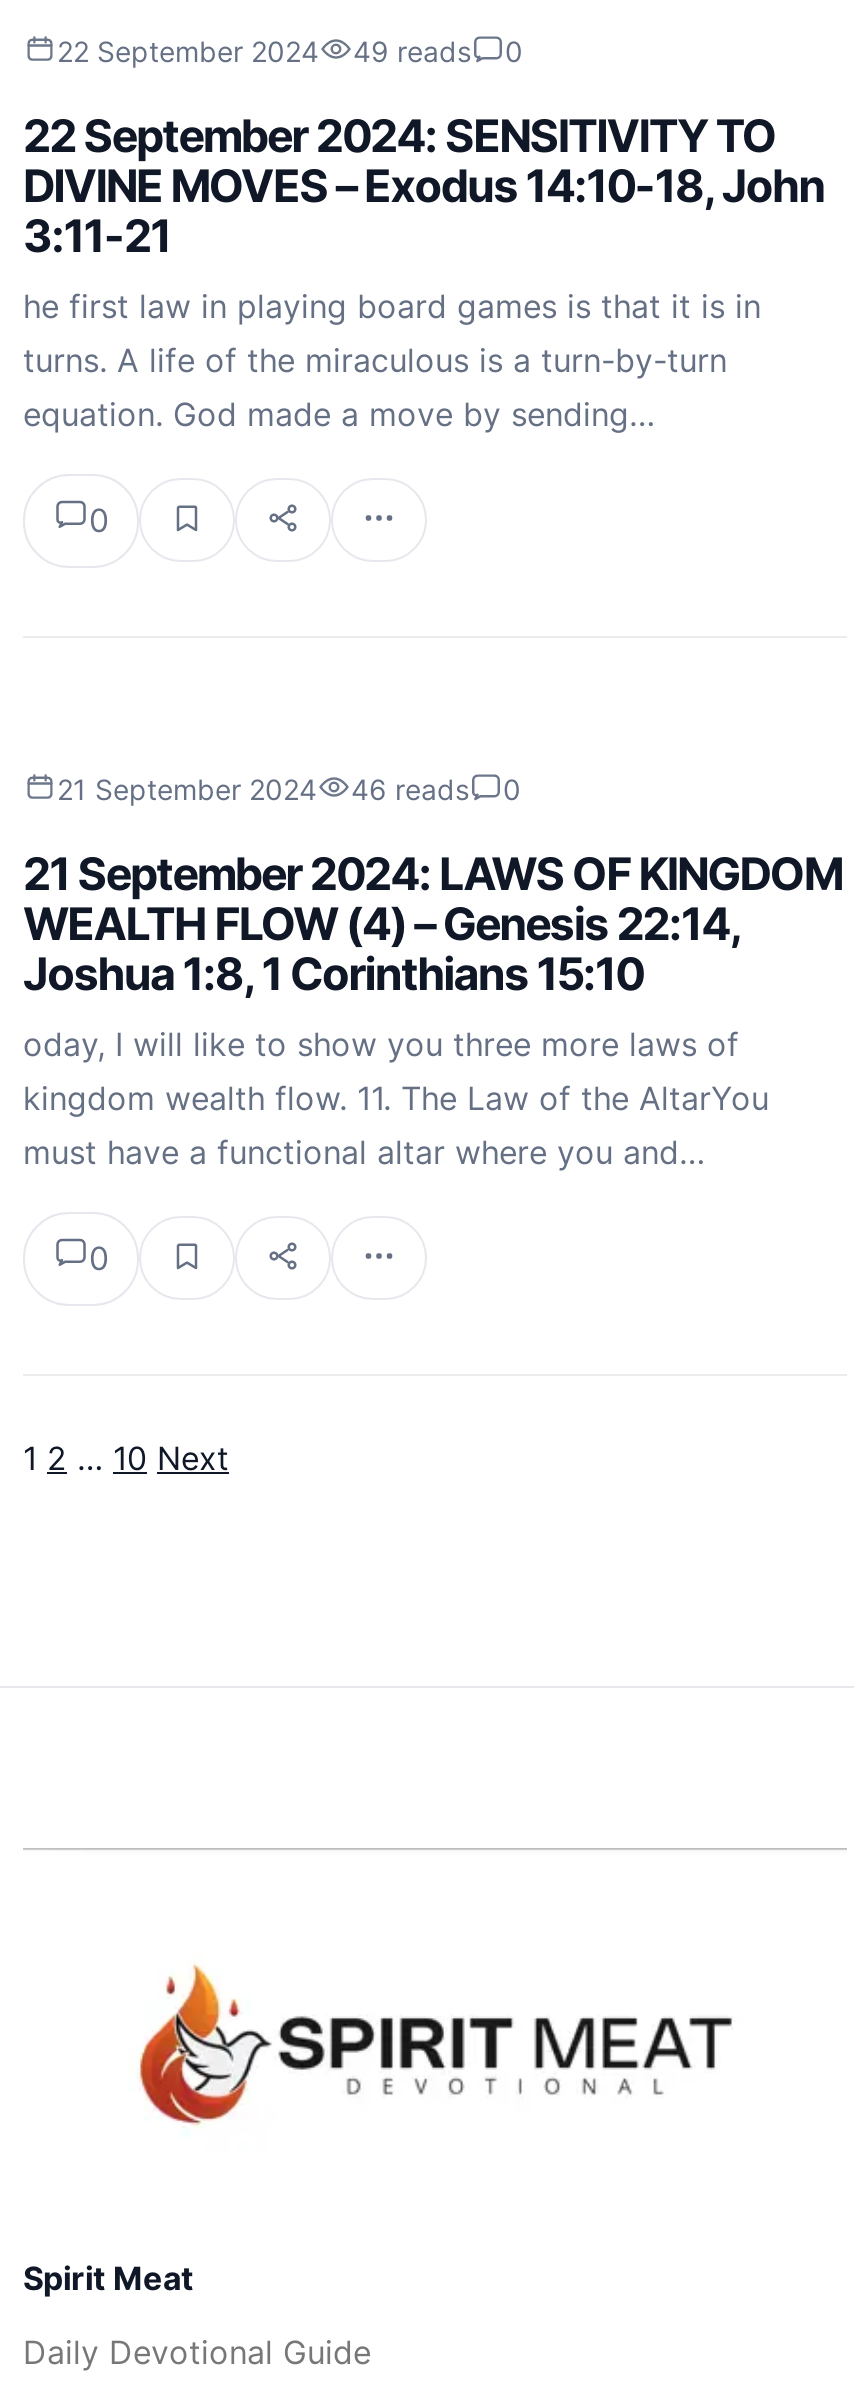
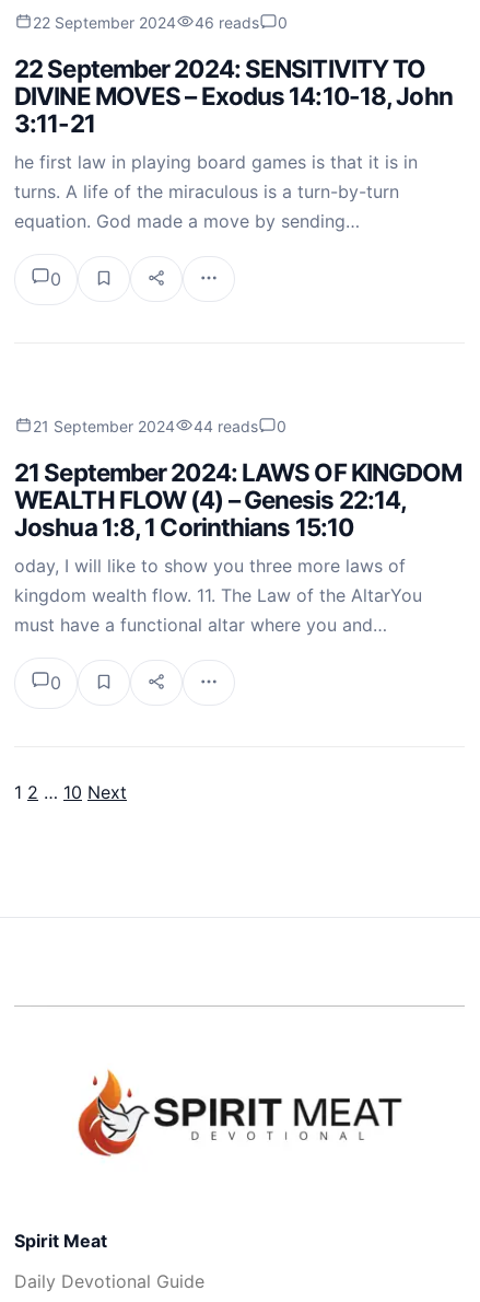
[57,35,523,69] 22 September 2024 49 reads 0 -> [33,13,288,32] 22 September 2024 46 reads 0
[57,773,521,807] 21 September 2024 46 reads 0 -> [33,417,286,436] 21 September 2024 44 reads 0

